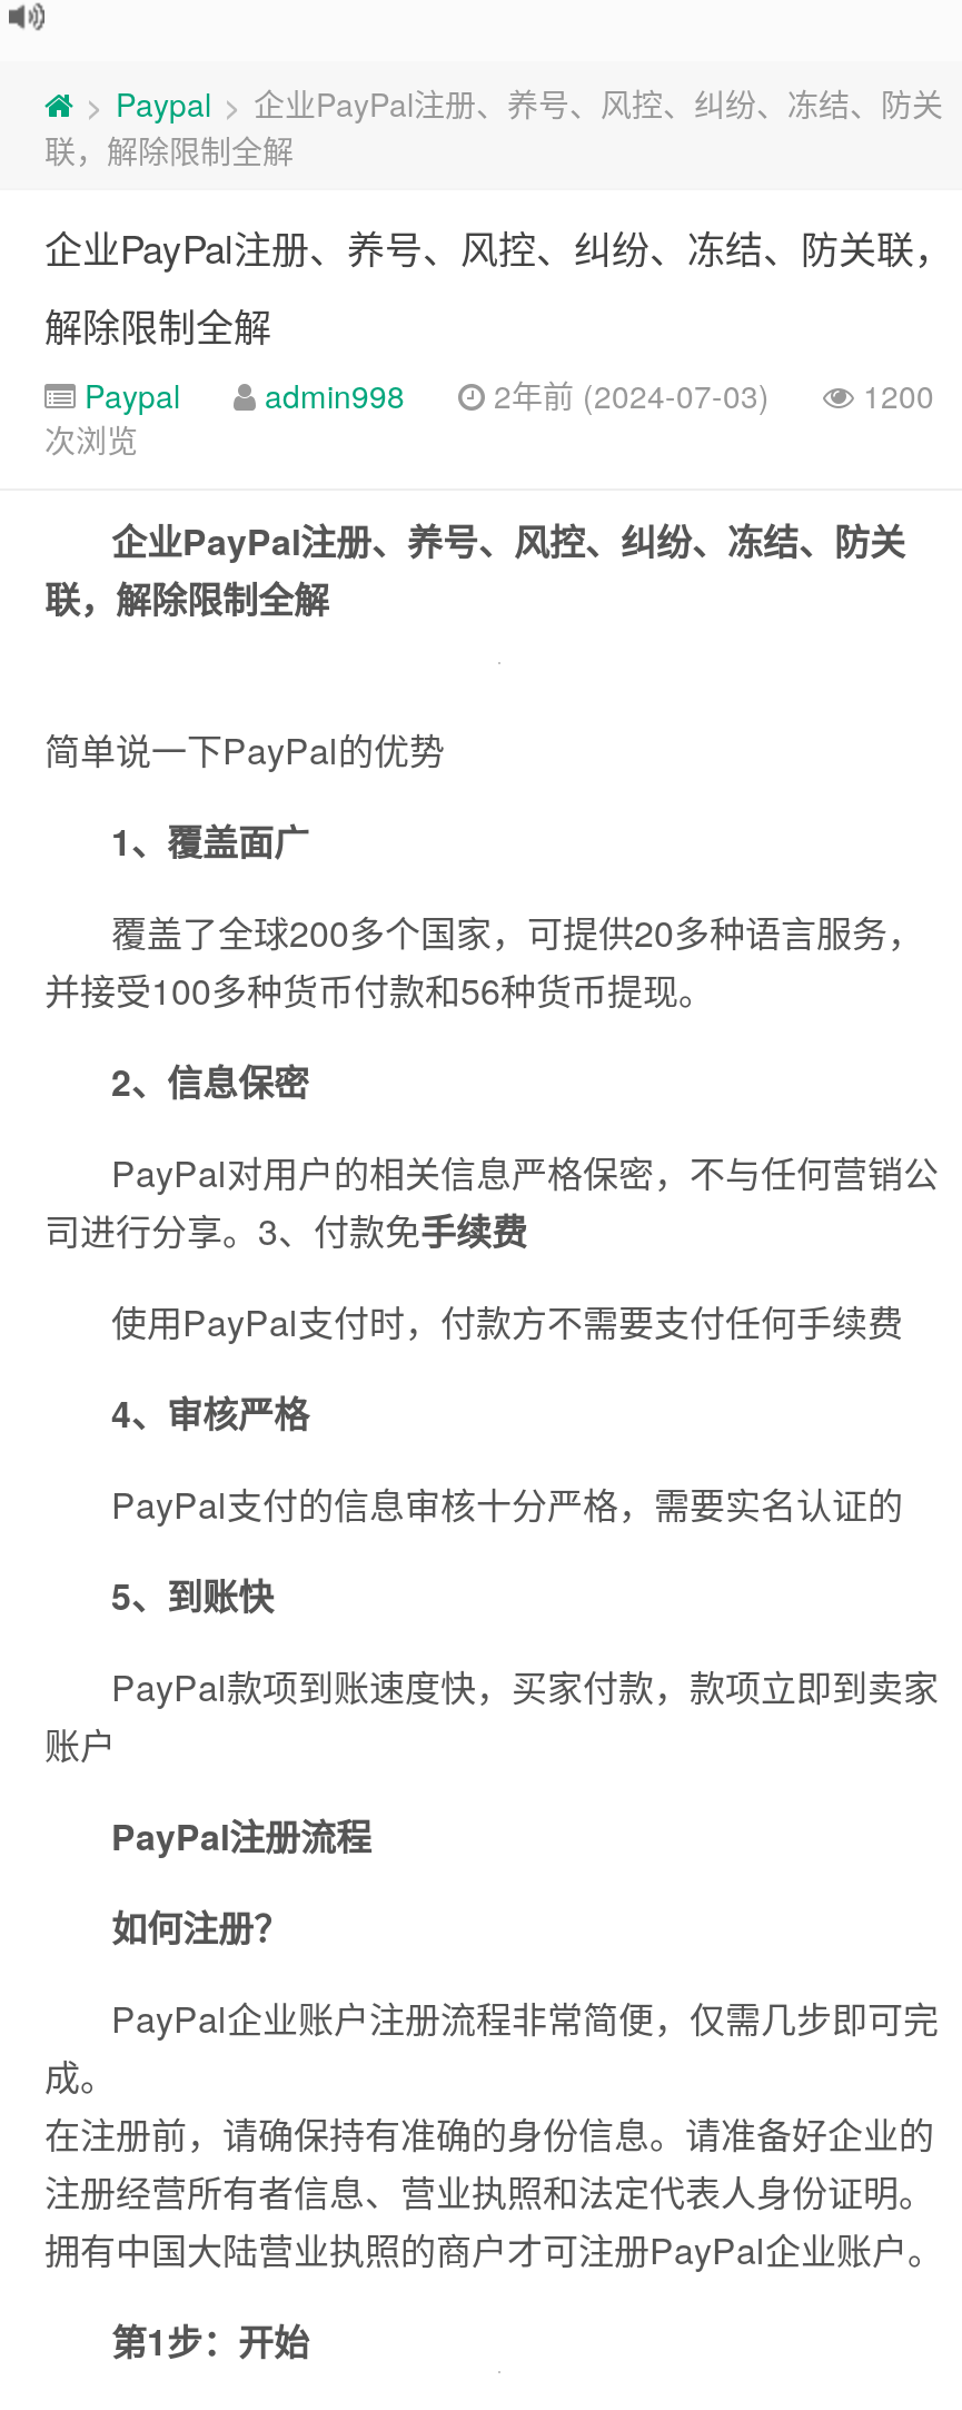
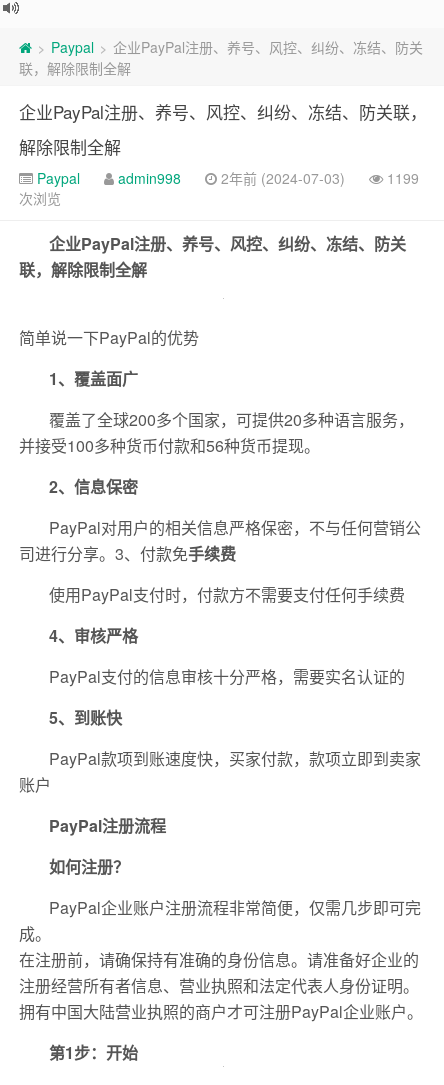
[76,373,934,418] Paypal admin998 2年前 (2024-07-03) 1200 -> [33,168,419,188] Paypal admin998 2年前 (2024-07-03) 1199

